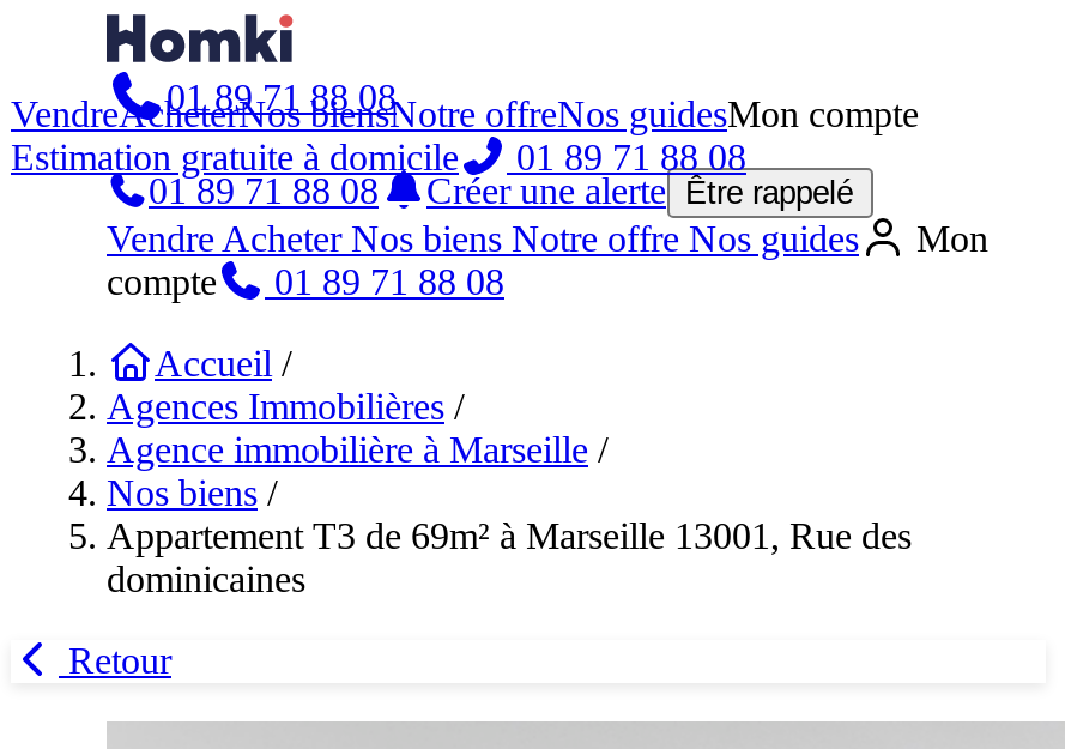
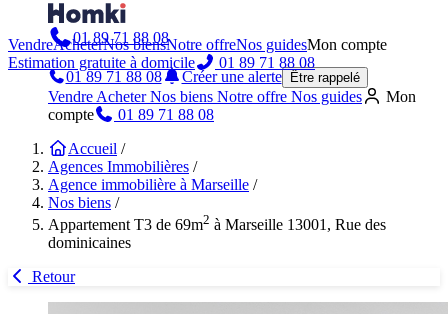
[107,515,912,556] Appartement T3 de 69m² à Marseille 13001, Rue des -> [48,212,386,233] Appartement T3 de 69m2 à Marseille 13001, Rue des

